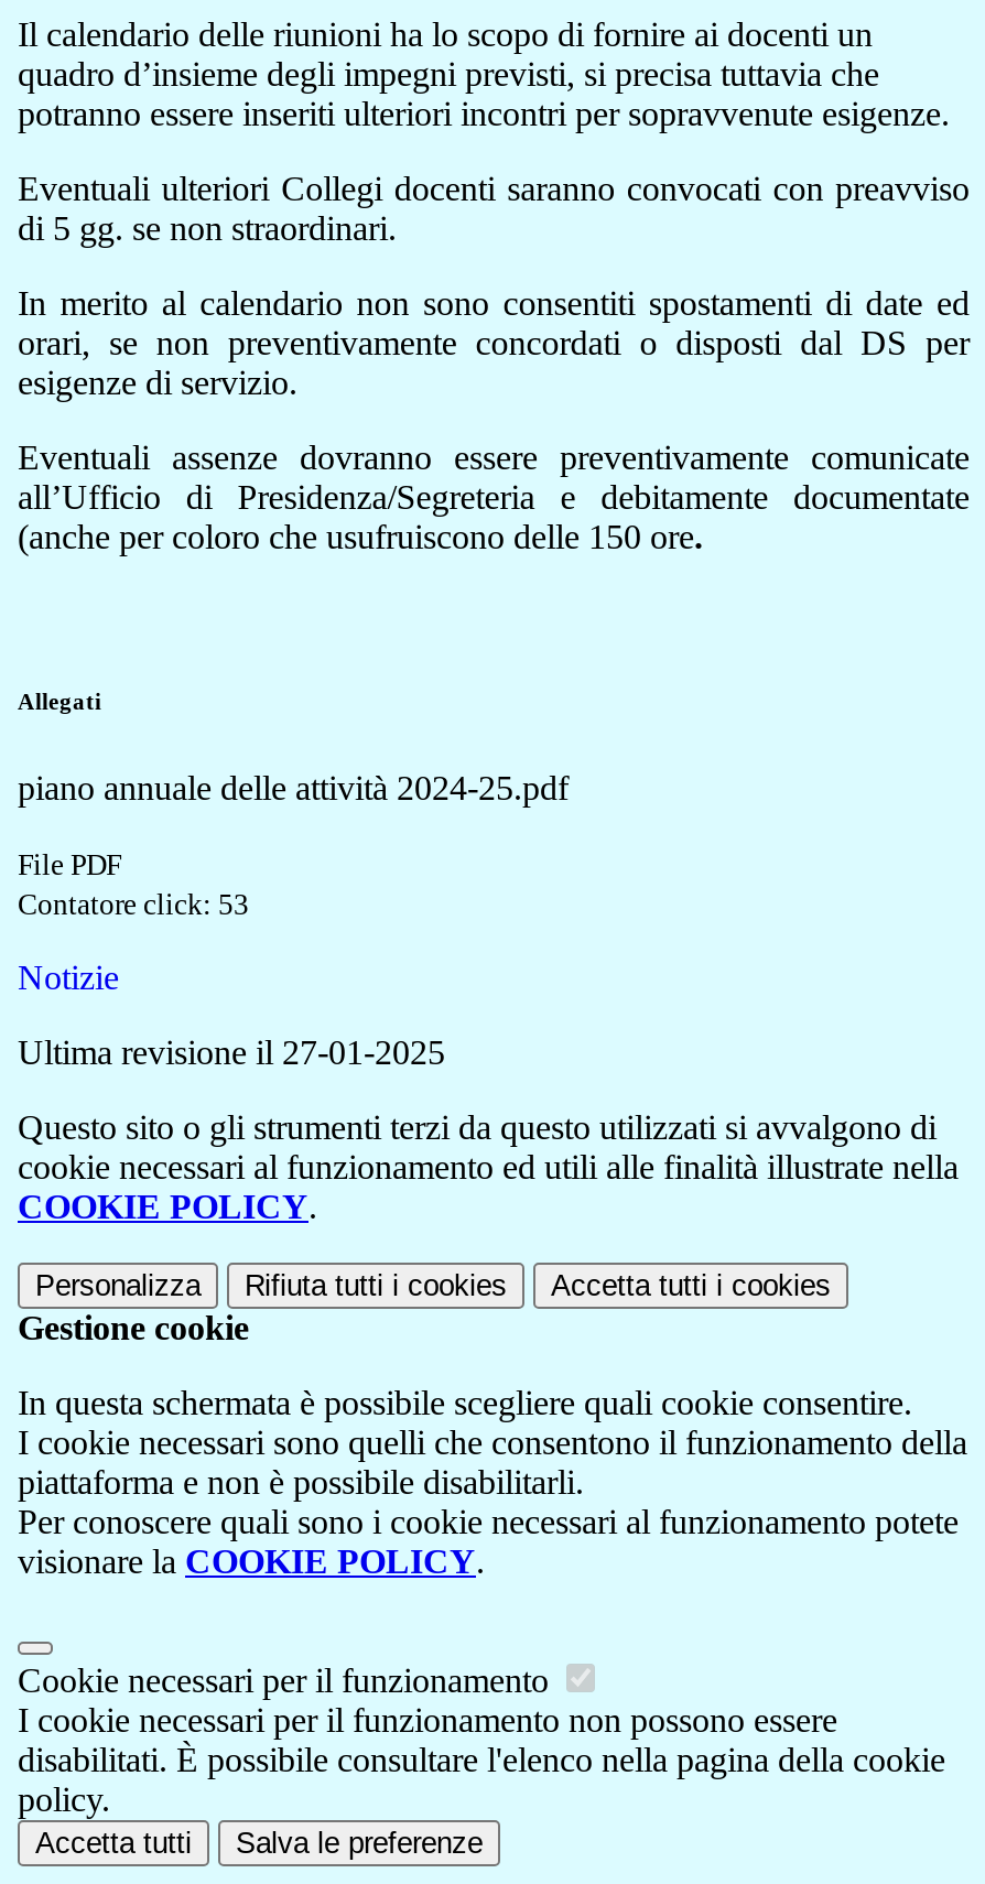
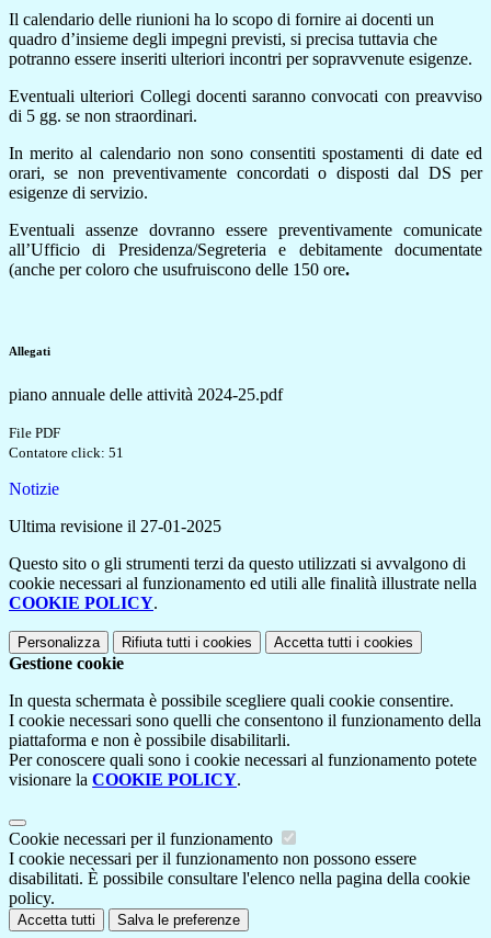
[18,888,249,921] Contatore click: 53 -> [9,444,124,461] Contatore click: 51

